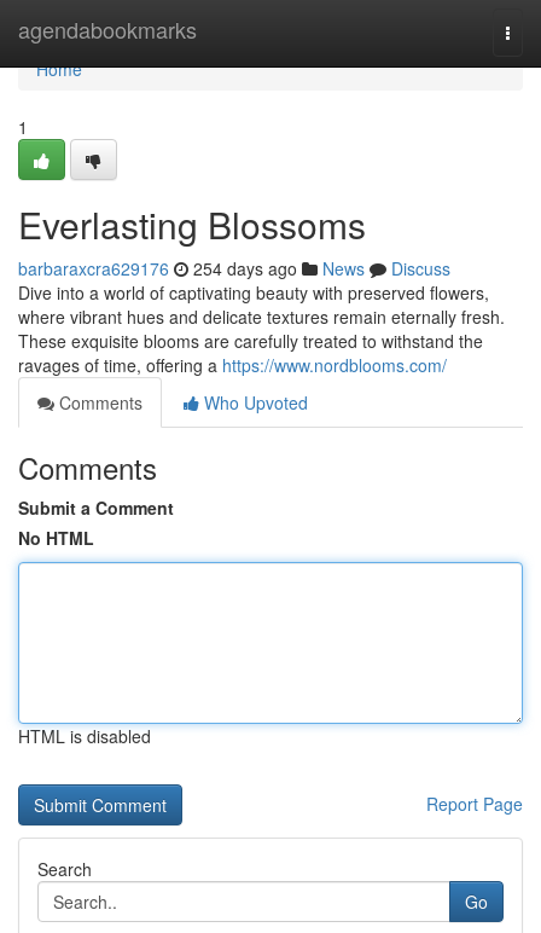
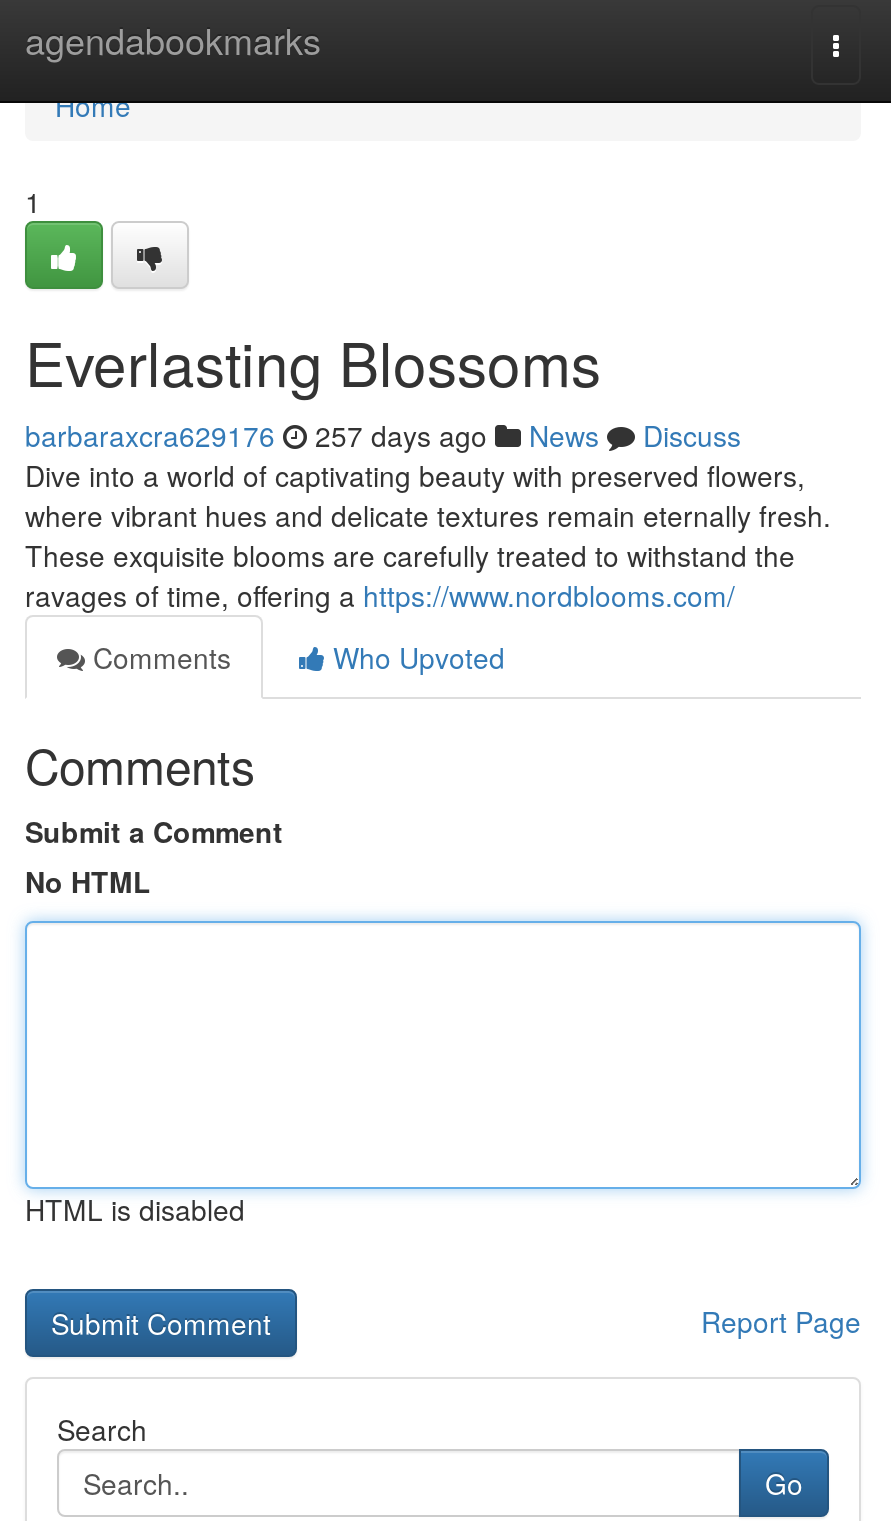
[18,256,450,280] barbaraxcra629176 254 days ago News Discuss -> [25,415,741,455] barbaraxcra629176 257 days ago News Discuss

